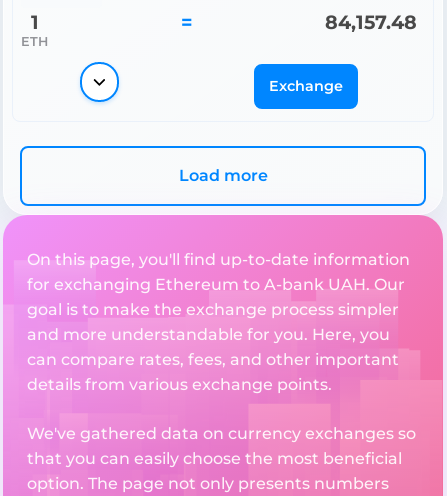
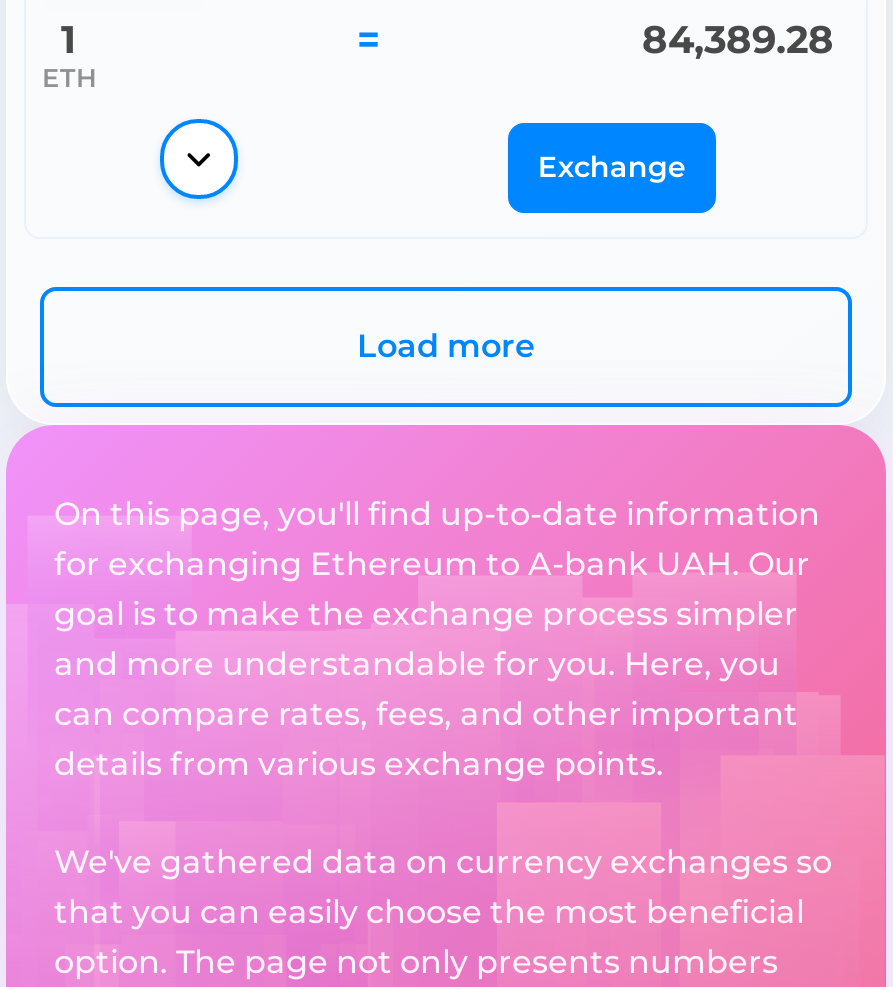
[325,10,417,34] 84,157.48 -> [642,16,834,64] 84,389.28

